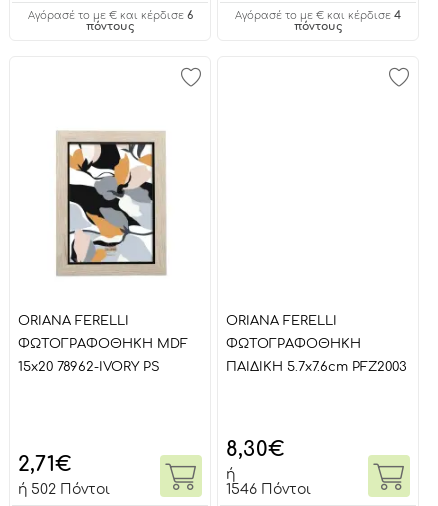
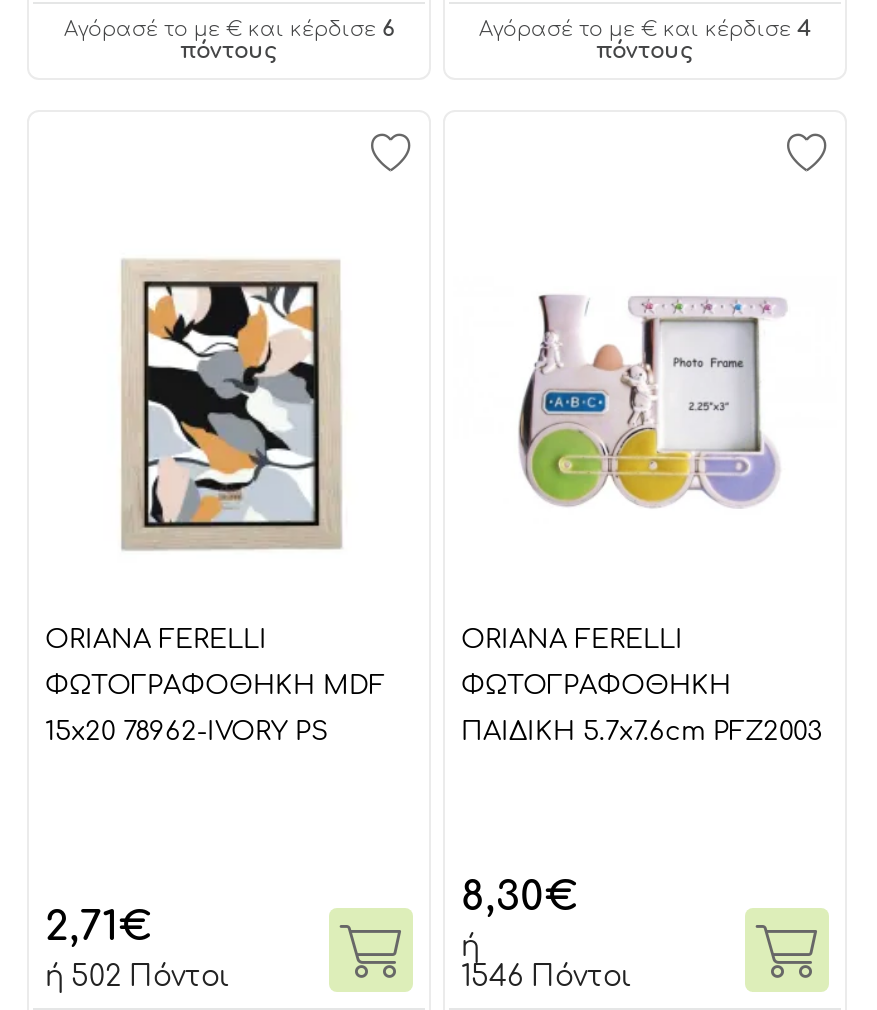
none -> [517,294,787,508] [image]

